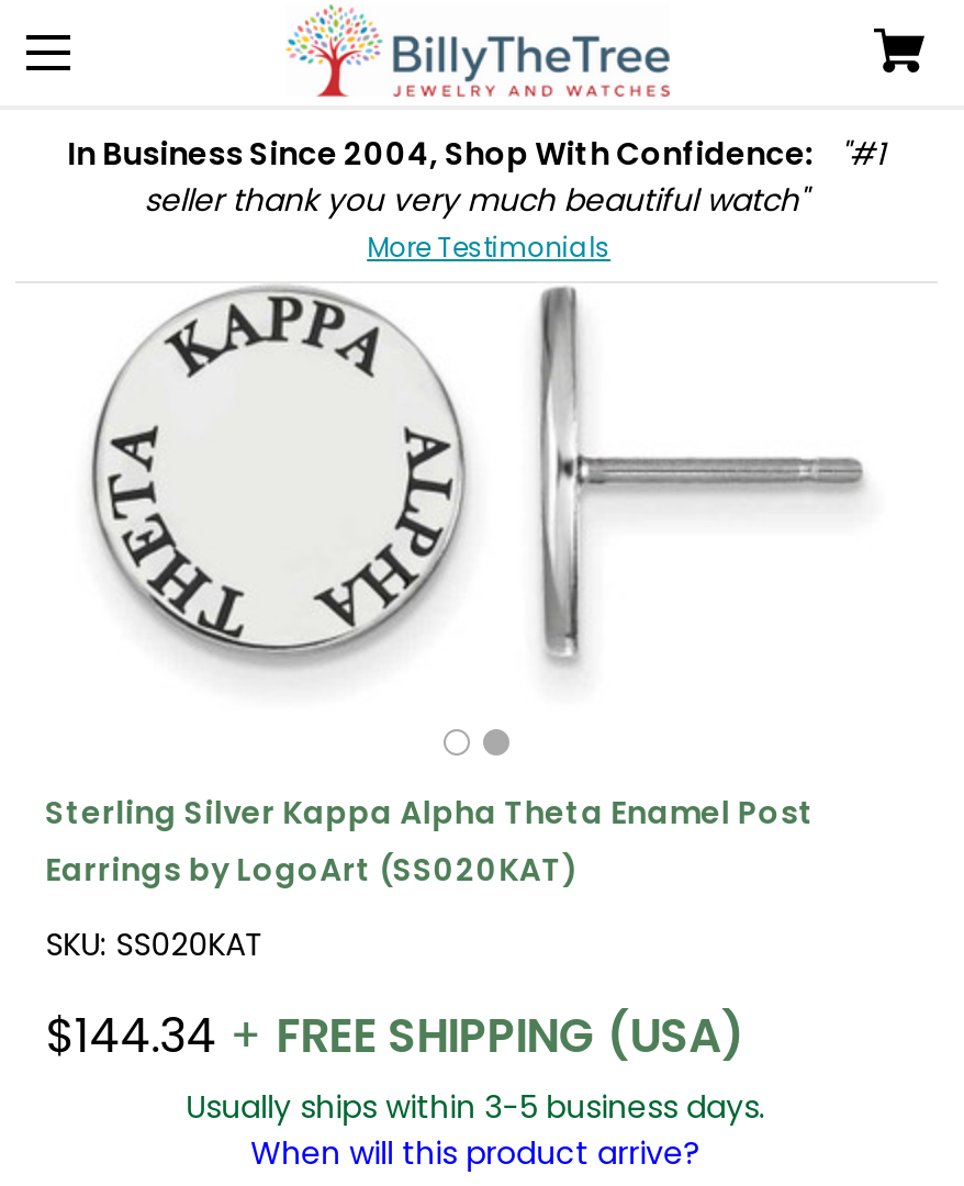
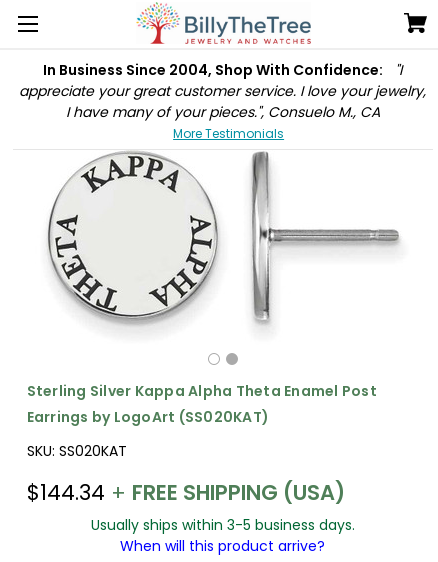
[67,132,884,222] In Business Since 2004, Shop With Confidence: "#1 | seller thank you very much beautiful watch" -> [19,60,426,122] In Business Since 2004, Shop With Confidence: "I | appreciate your great customer service. I love your jewelry, | I have many of your pieces.", Consuelo M., CA

